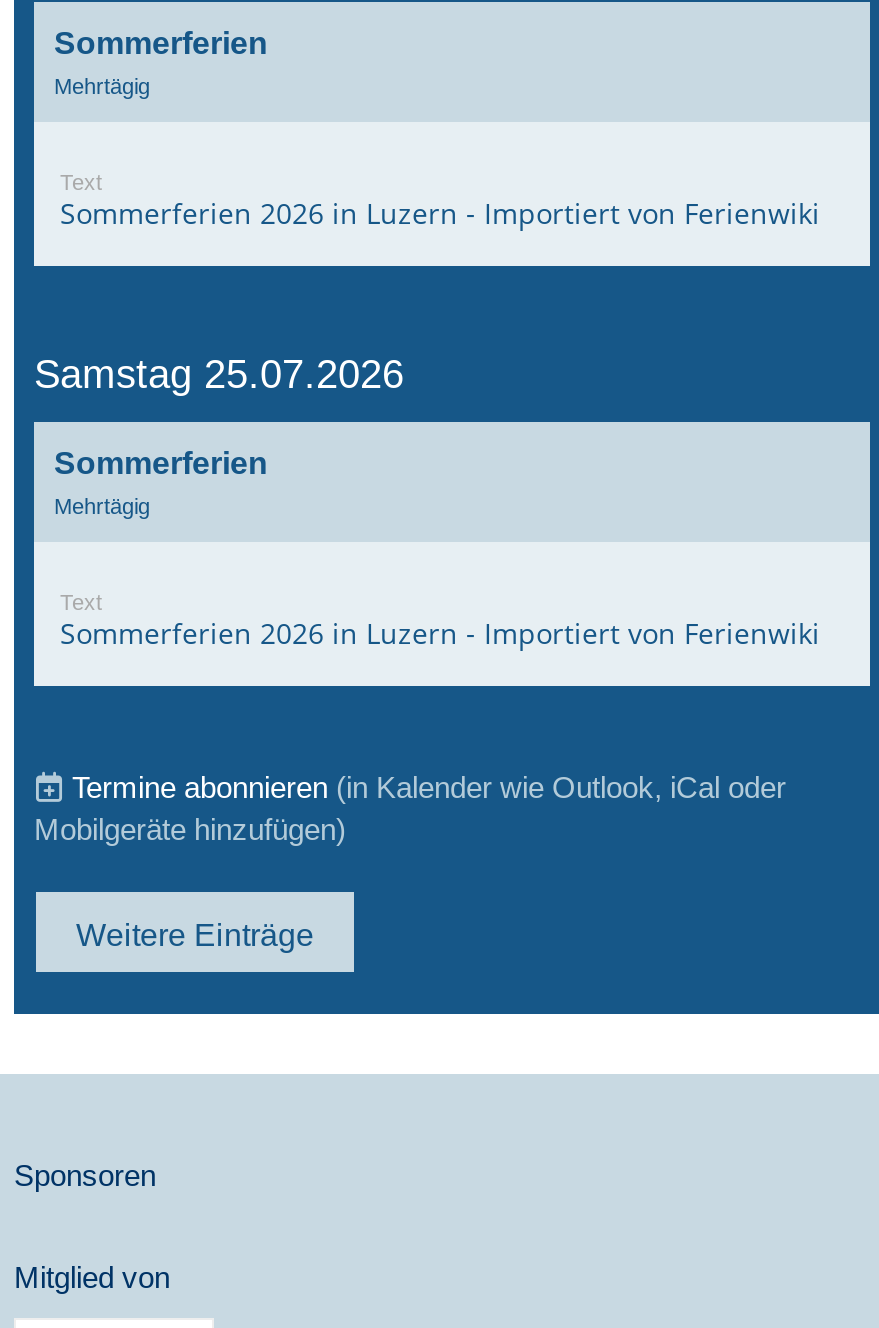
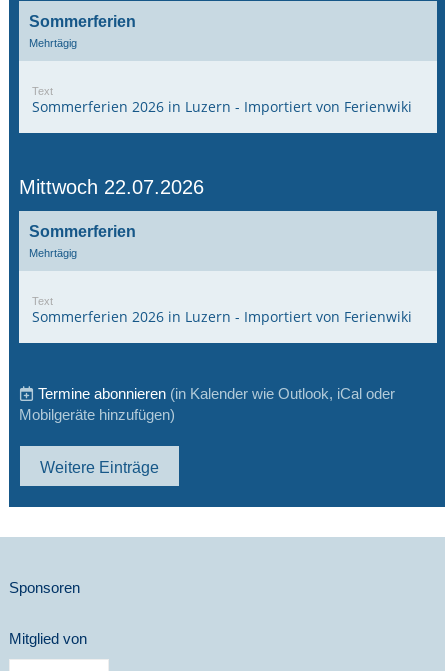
[34,350,404,396] Samstag 25.07.2026 -> [19,175,204,198] Mittwoch 22.07.2026

